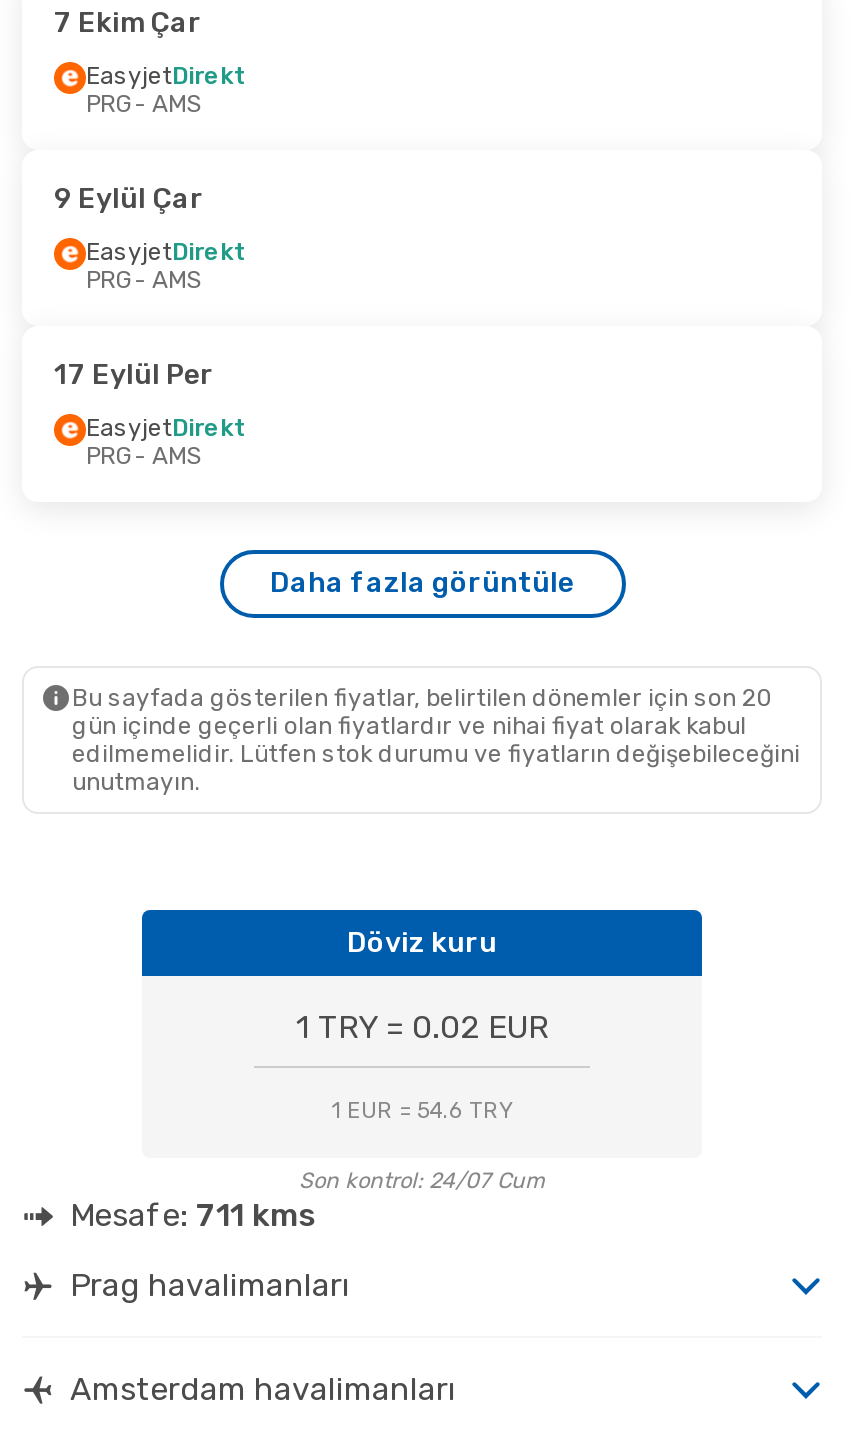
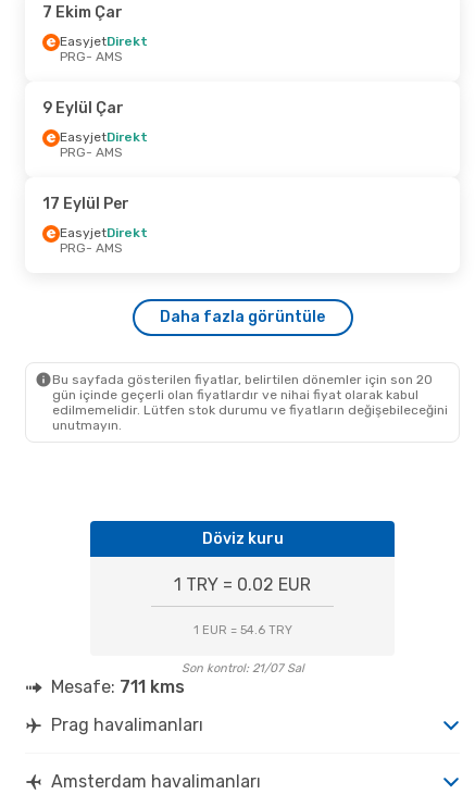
[299,1168,545,1194] Son kontrol: 24/07 Cum -> [181,661,304,675] Son kontrol: 21/07 Sal

